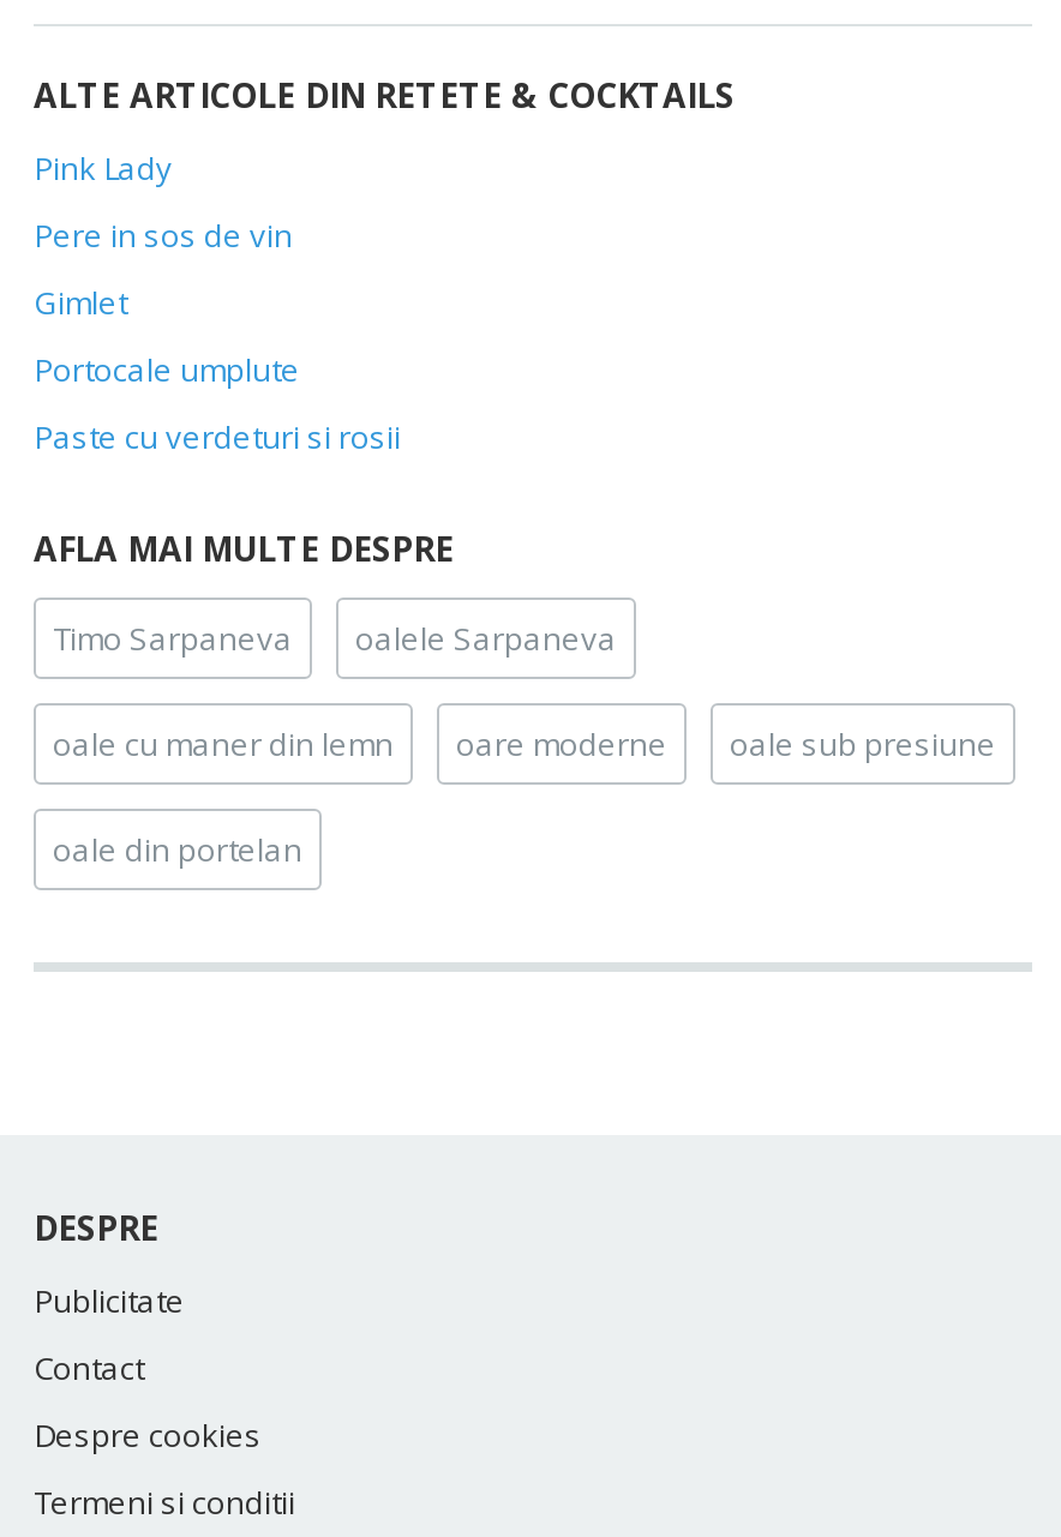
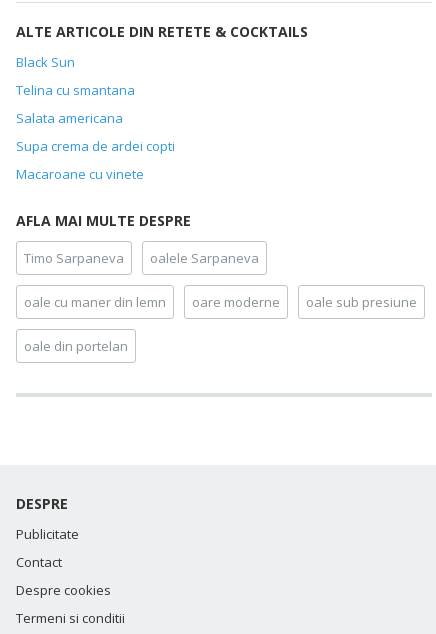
[34,147,173,190] Pink Lady -> [16,53,75,71] Black Sun
[34,214,293,257] Pere in sos de vin -> [16,81,135,99] Telina cu smantana
[34,281,127,324] Gimlet -> [16,109,123,127] Salata americana
[34,348,300,391] Portocale umplute -> [16,137,175,155] Supa crema de ardei copti
[34,415,401,459] Paste cu verdeturi si rosii -> [16,165,144,183] Macaroane cu vinete

